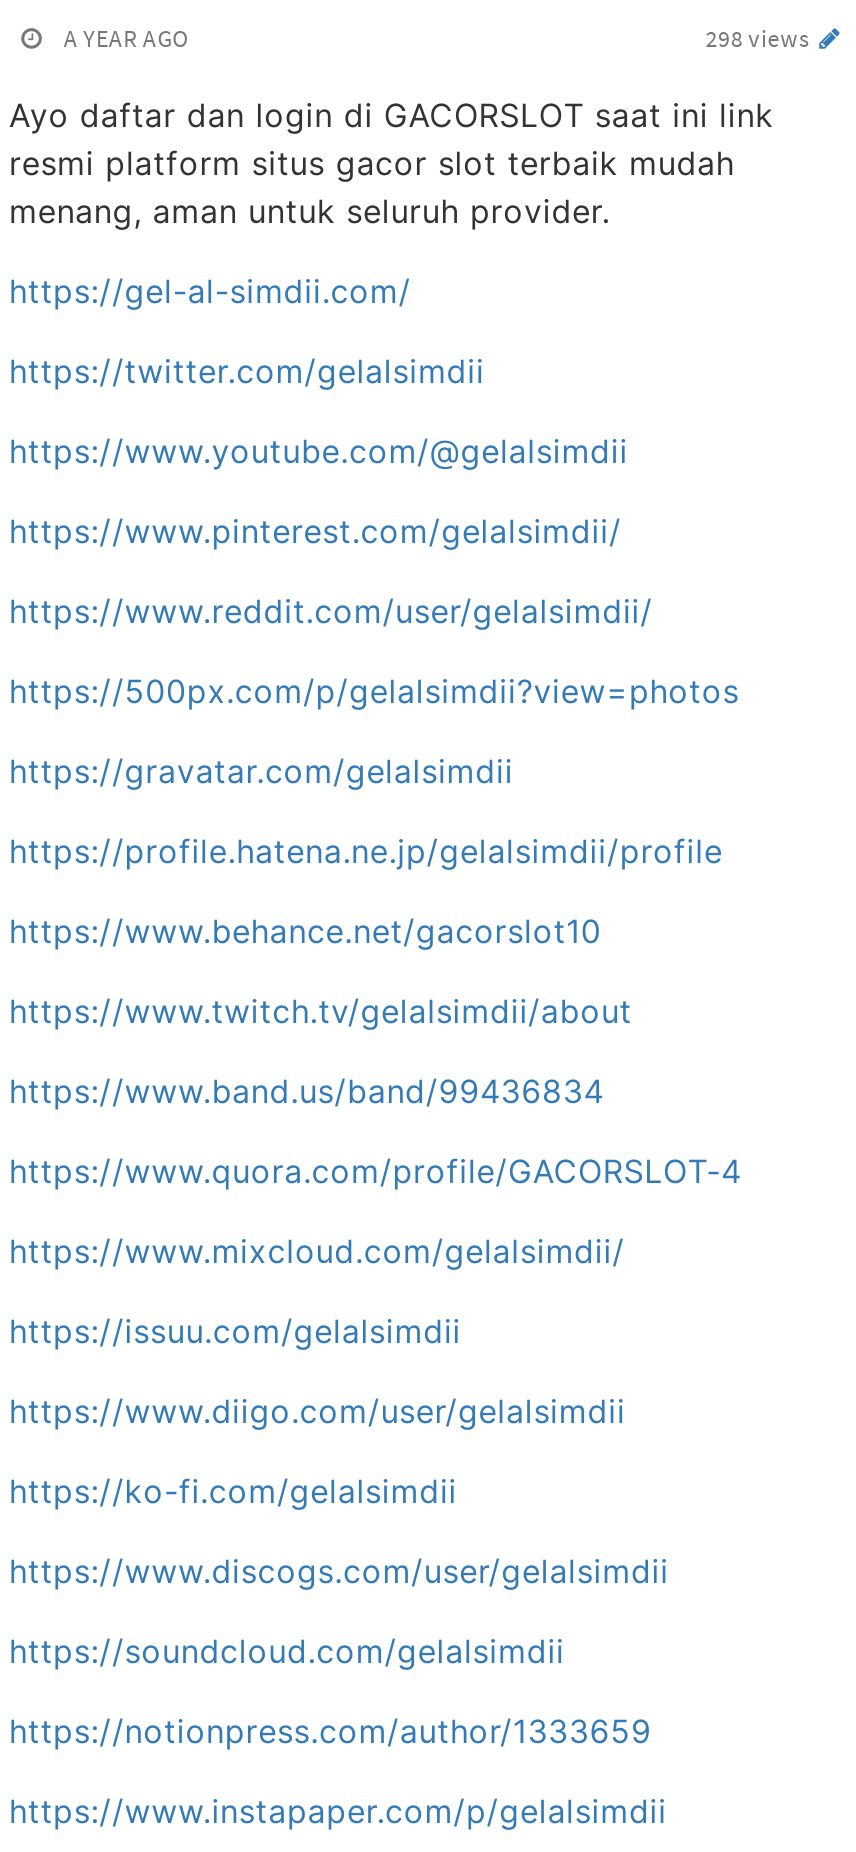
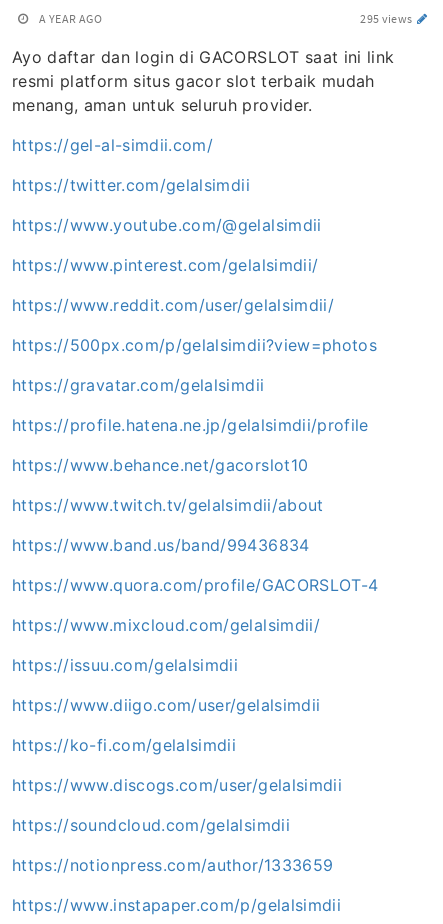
[705,23,814,53] 298 views -> [360,11,415,26] 295 views

